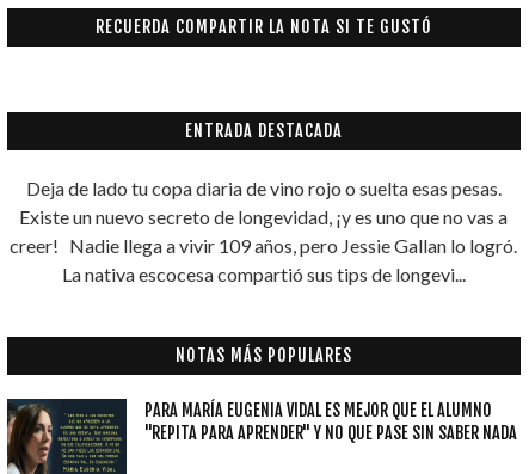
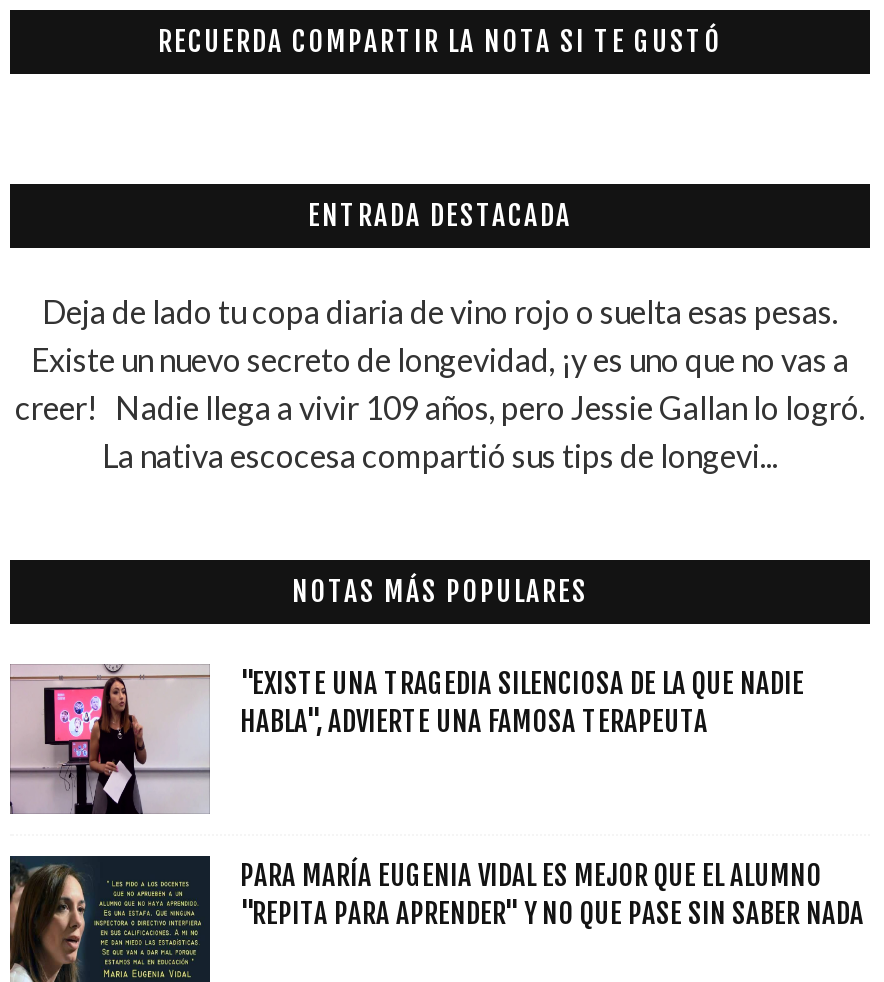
none -> [10,664,804,816] [image] | "EXISTE UNA TRAGEDIA SILENCIOSA DE LA QUE NADIE | HABLA", ADVIERTE UNA FAMOSA TERAPEUTA

